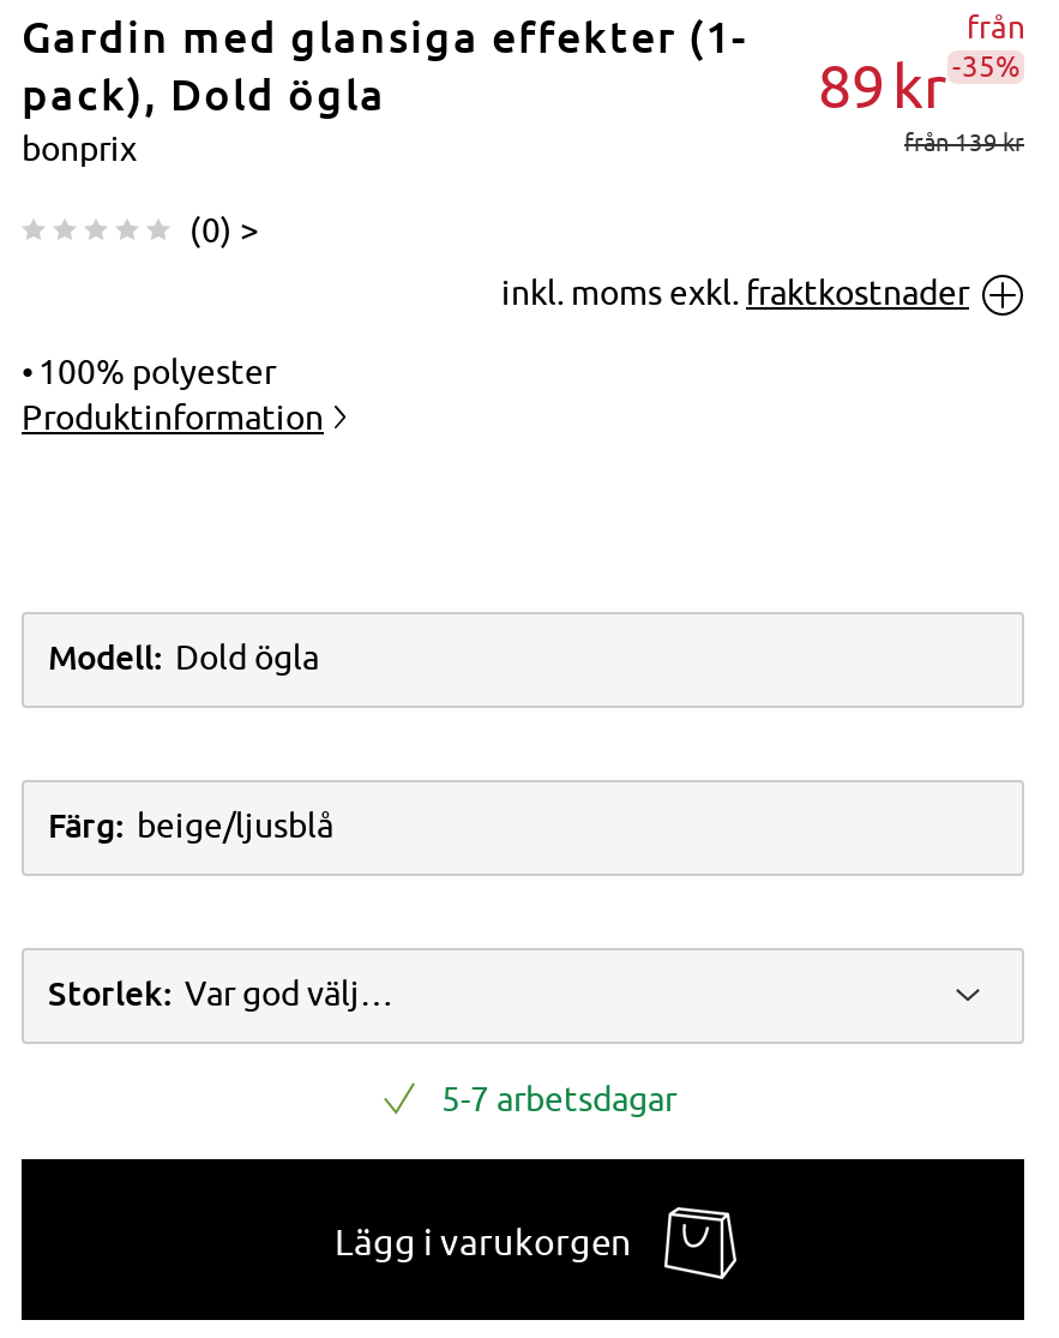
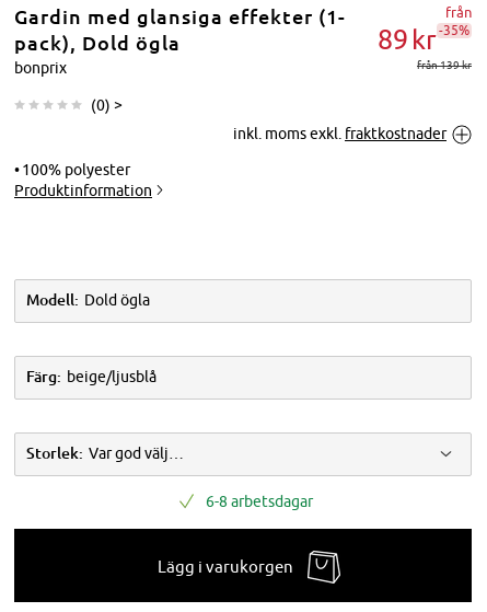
[441,1079,676,1117] 5-7 arbetsdagar -> [206,492,313,510] 6-8 arbetsdagar

